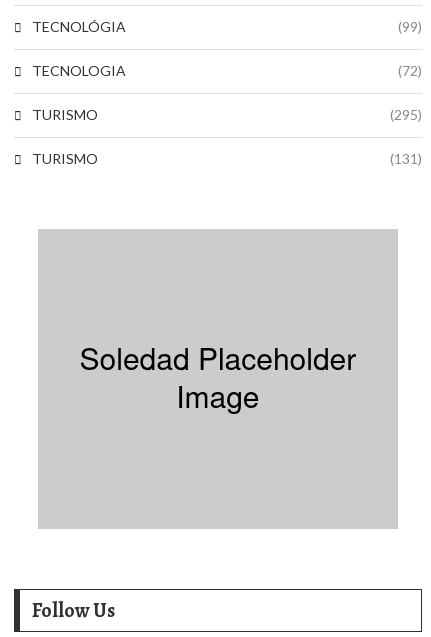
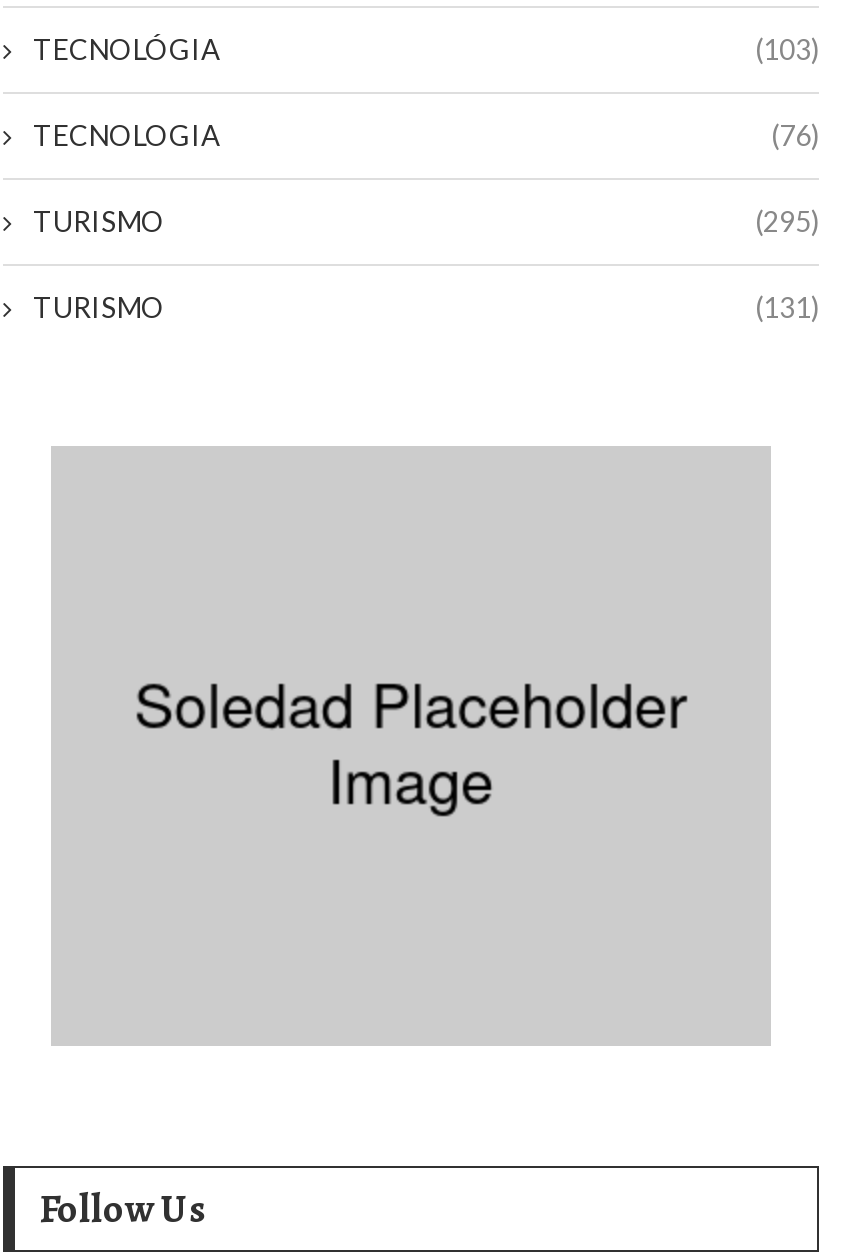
[398,18,422,35] (99) -> [755,32,819,66] (103)
[398,62,422,79] (72) -> [771,118,819,152] (76)

